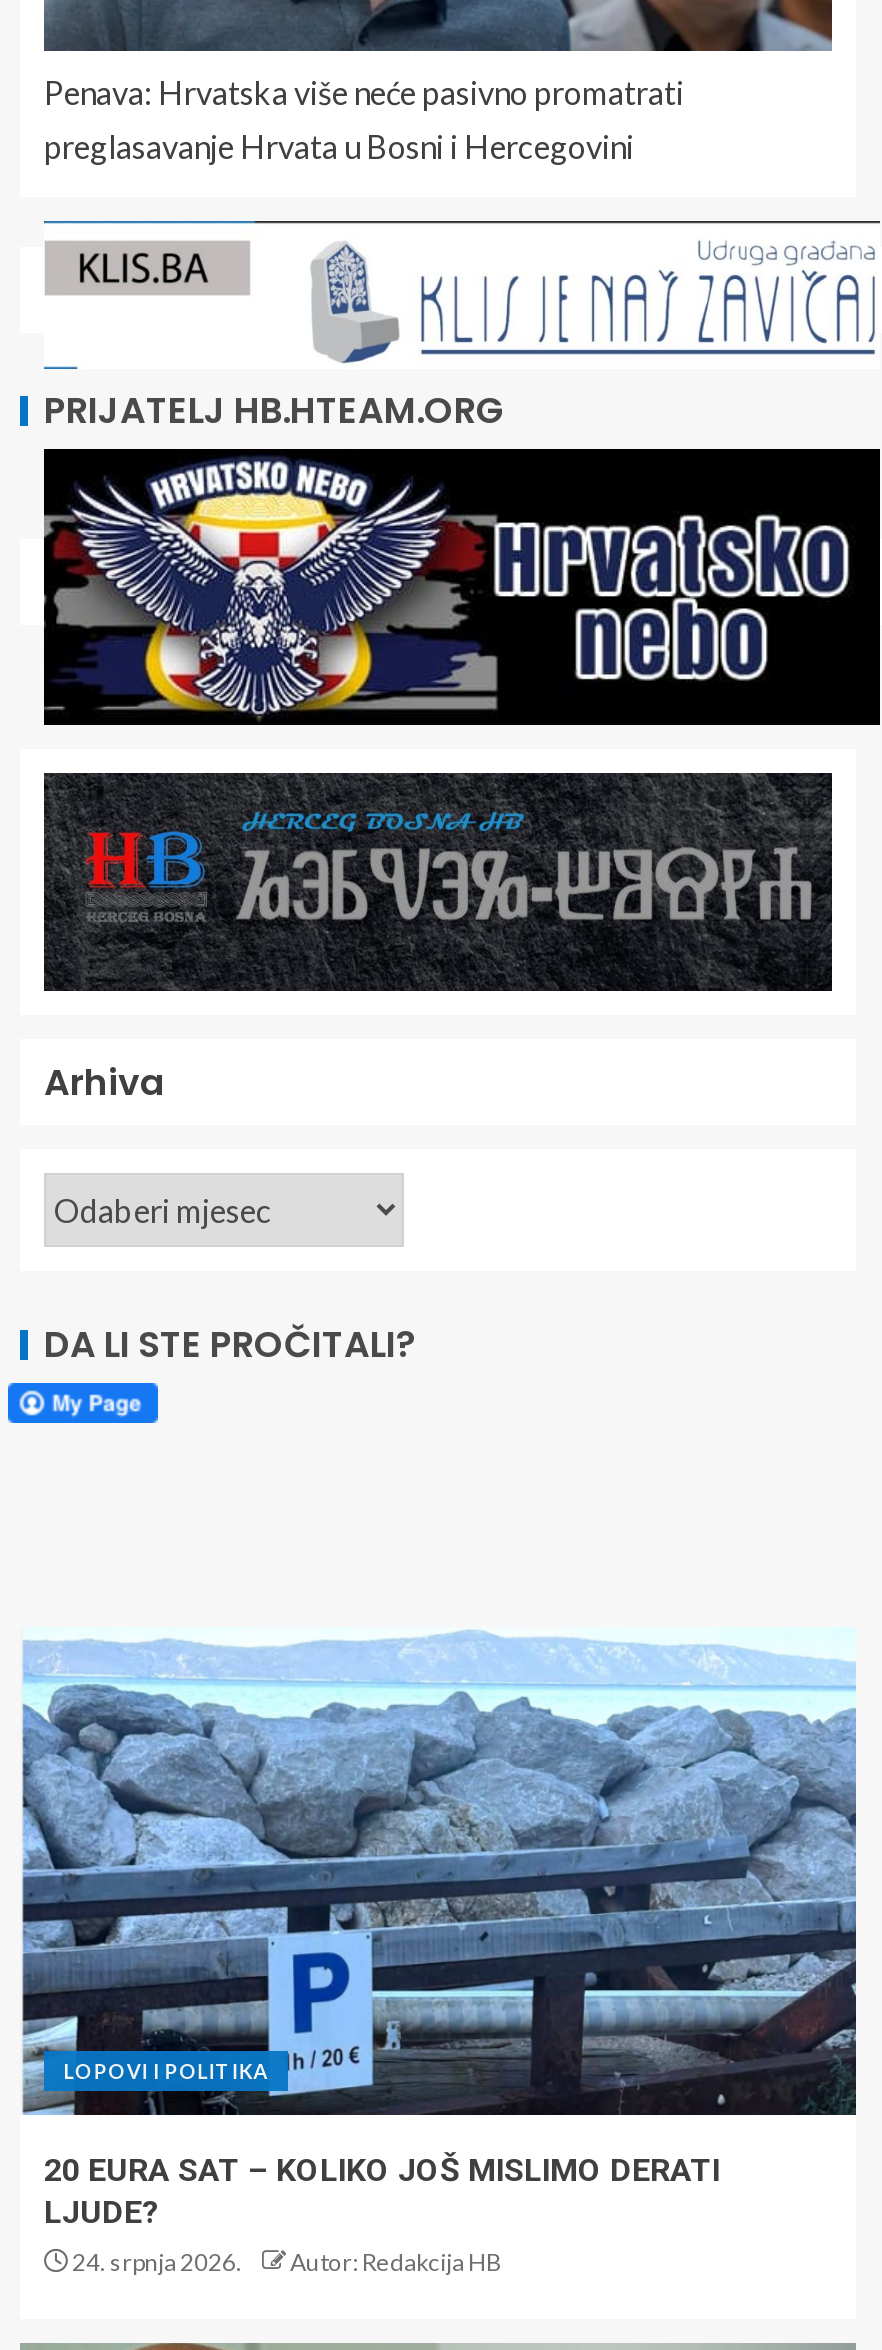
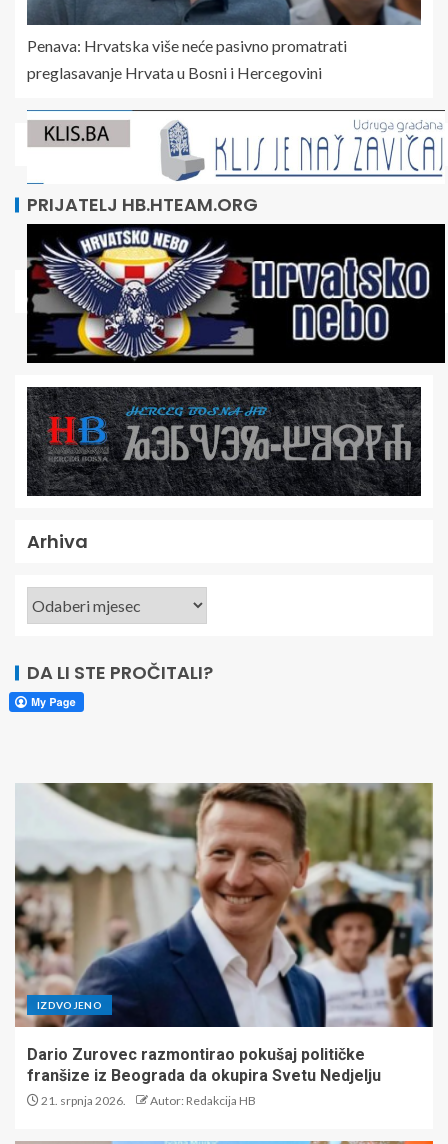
[20,1628,858,2116] [image] | LOPOVI I POLITIKA -> [14,782,434,1028] [image] | IZDVOJENO
[44,2151,720,2277] 20 EURA SAT – KOLIKO JOŠ MISLIMO DERATI | LJUDE? | 24. srpnja 2026. -> [27,1045,381,1108] Dario Zurovec razmontirao pokušaj političke | franšize iz Beograda da okupira Svetu Nedjelju | 21. srpnja 2026.

